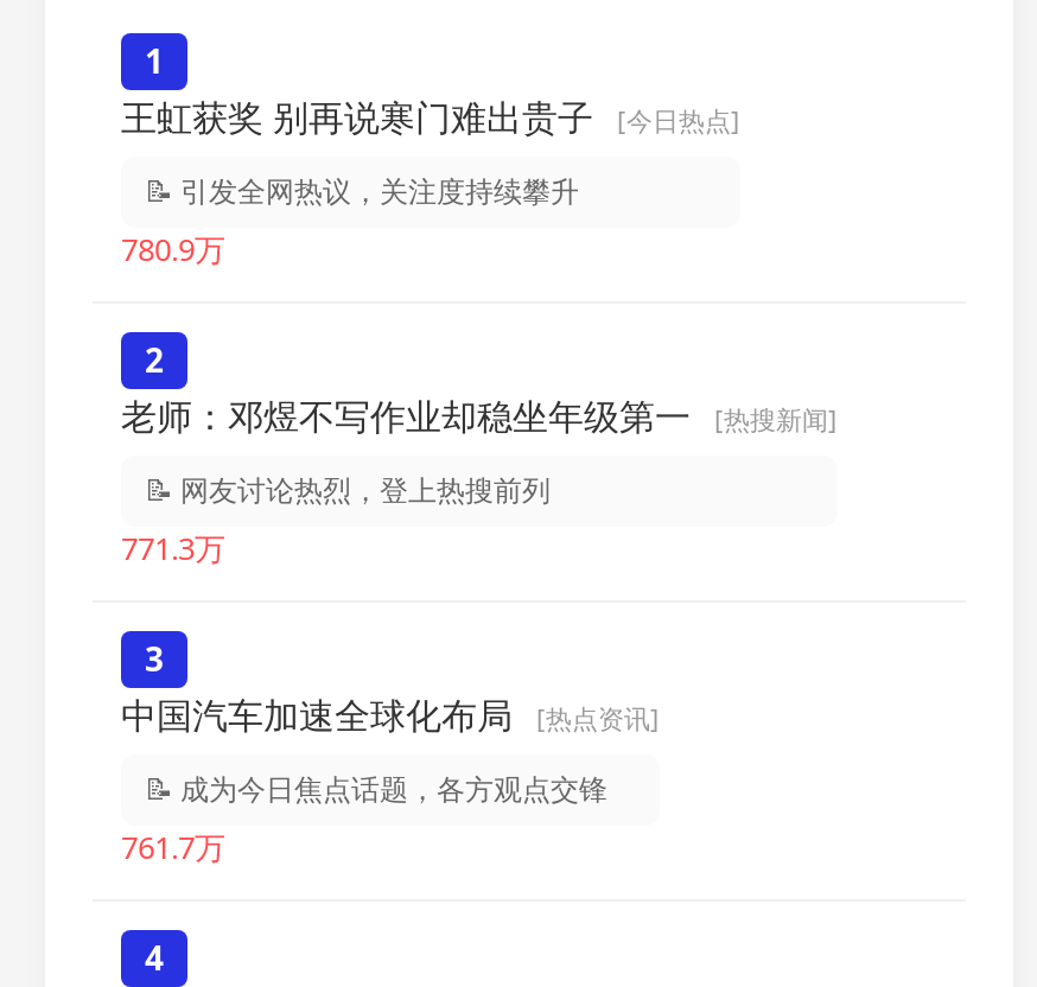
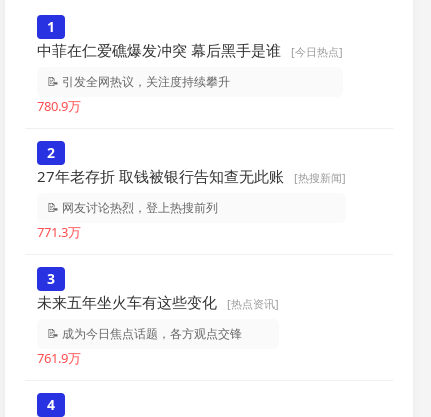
[121,93,740,140] 王虹获奖 别再说寒门难出贵子 [今日热点] -> [37,40,343,60] 中菲在仁爱礁爆发冲突 幕后黑手是谁 [今日热点]
[121,391,838,439] 老师：邓煜不写作业却稳坐年级第一 [热搜新闻] -> [37,166,346,186] 27年老存折 取钱被银行告知查无此账 [热搜新闻]
[121,690,660,738] 中国汽车加速全球化布局 [热点资讯] -> [37,292,279,312] 未来五年坐火车有这些变化 [热点资讯]
[121,826,225,868] 761.7万 -> [37,349,81,367] 761.9万

